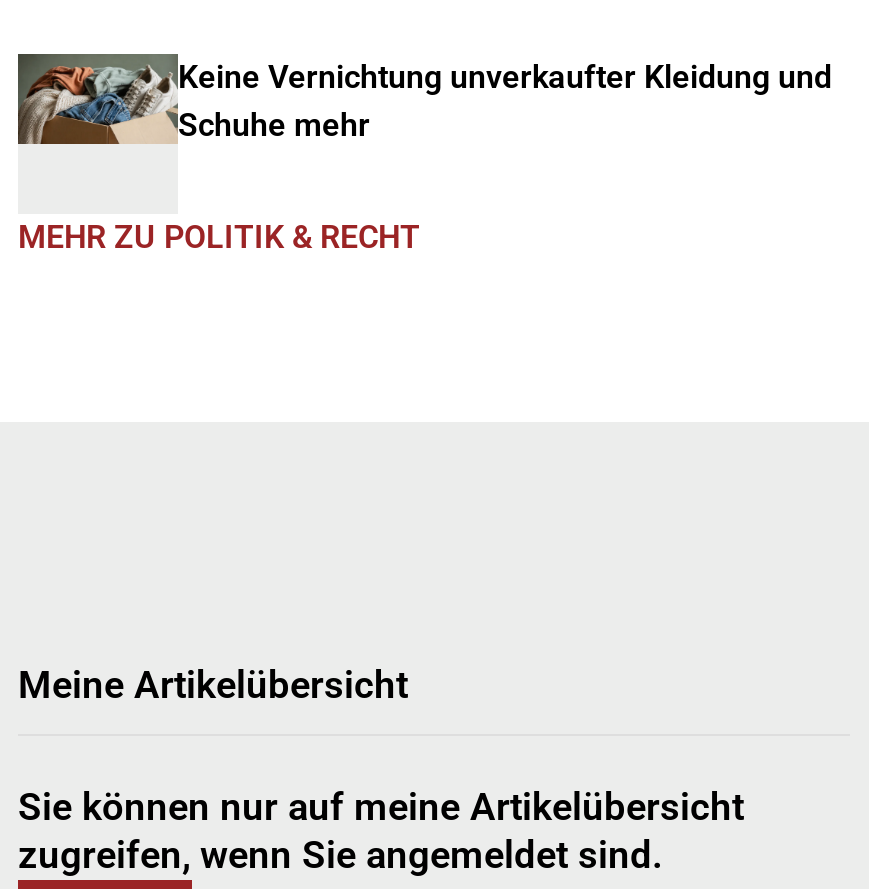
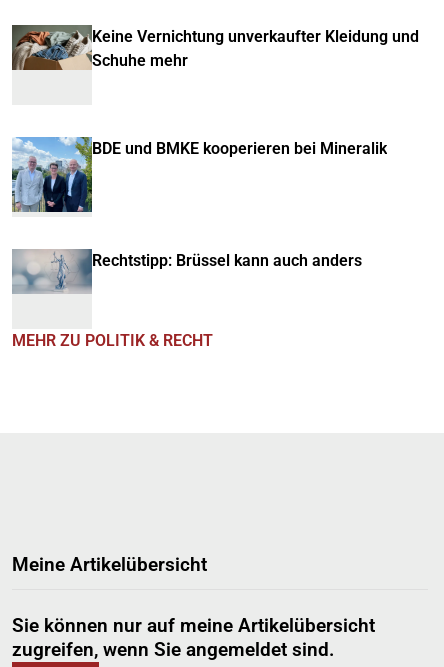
none -> [11,136,387,213] [image] | BDE und BMKE kooperieren bei Mineralik
none -> [12,249,362,294] [image] | Rechtstipp: Brüssel kann auch anders

